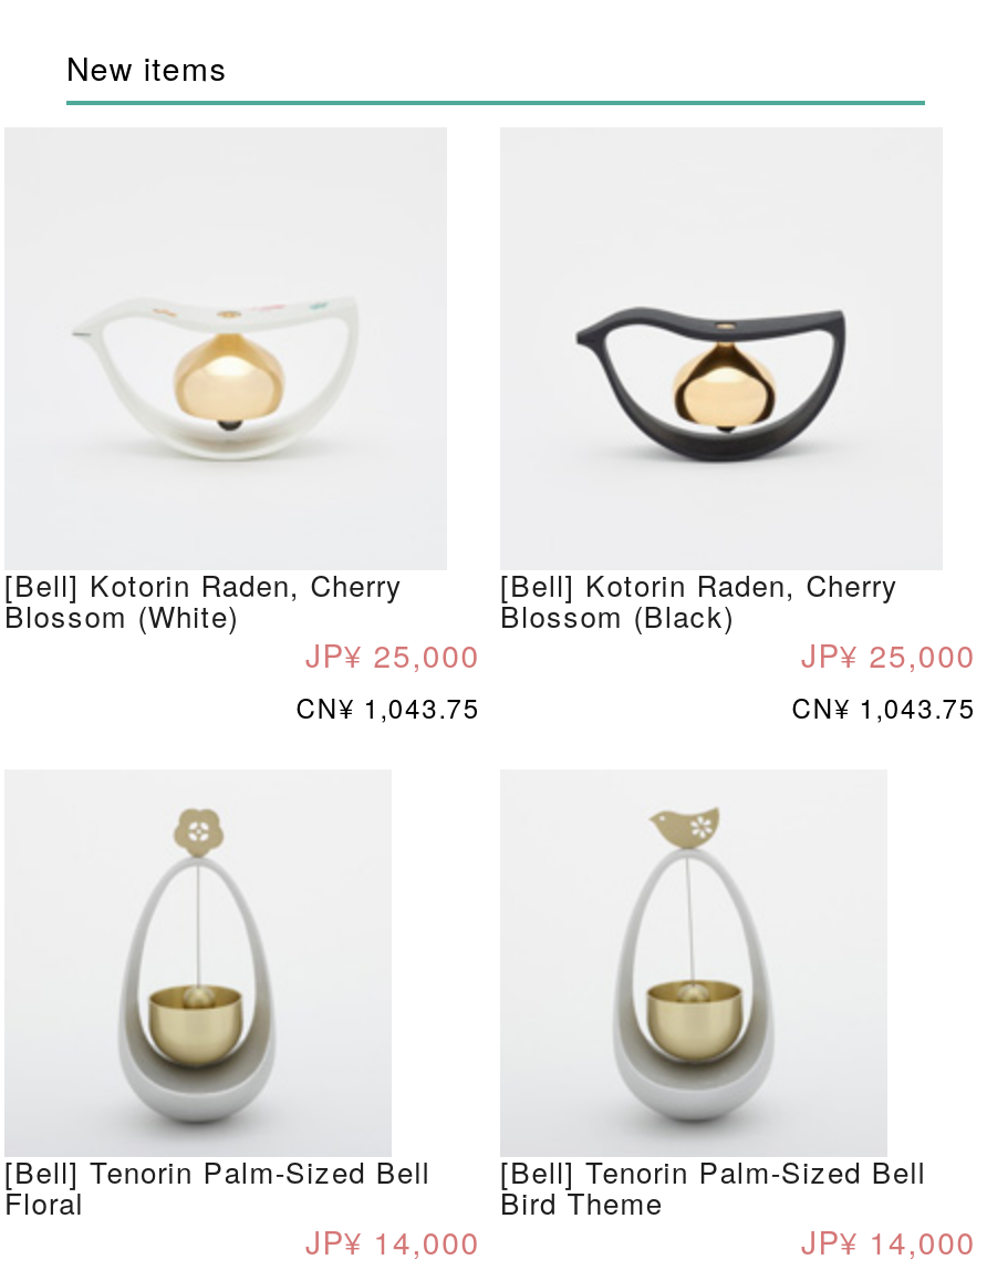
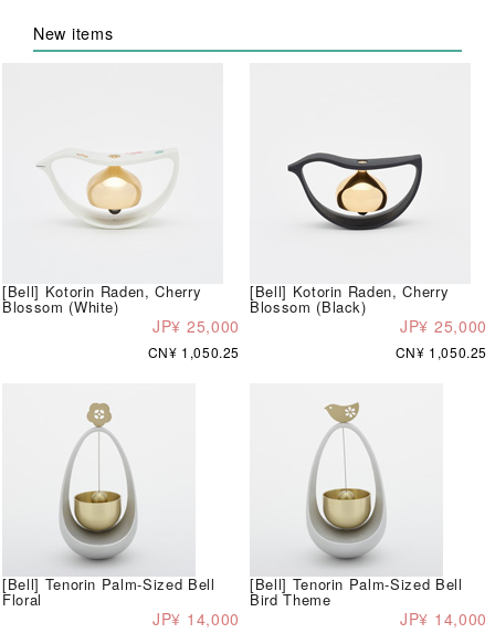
[296,687,480,725] CN¥ 1,043.75 -> [148,342,240,361] CN¥ 1,050.25
[792,687,976,725] CN¥ 1,043.75 -> [395,342,487,361] CN¥ 1,050.25

